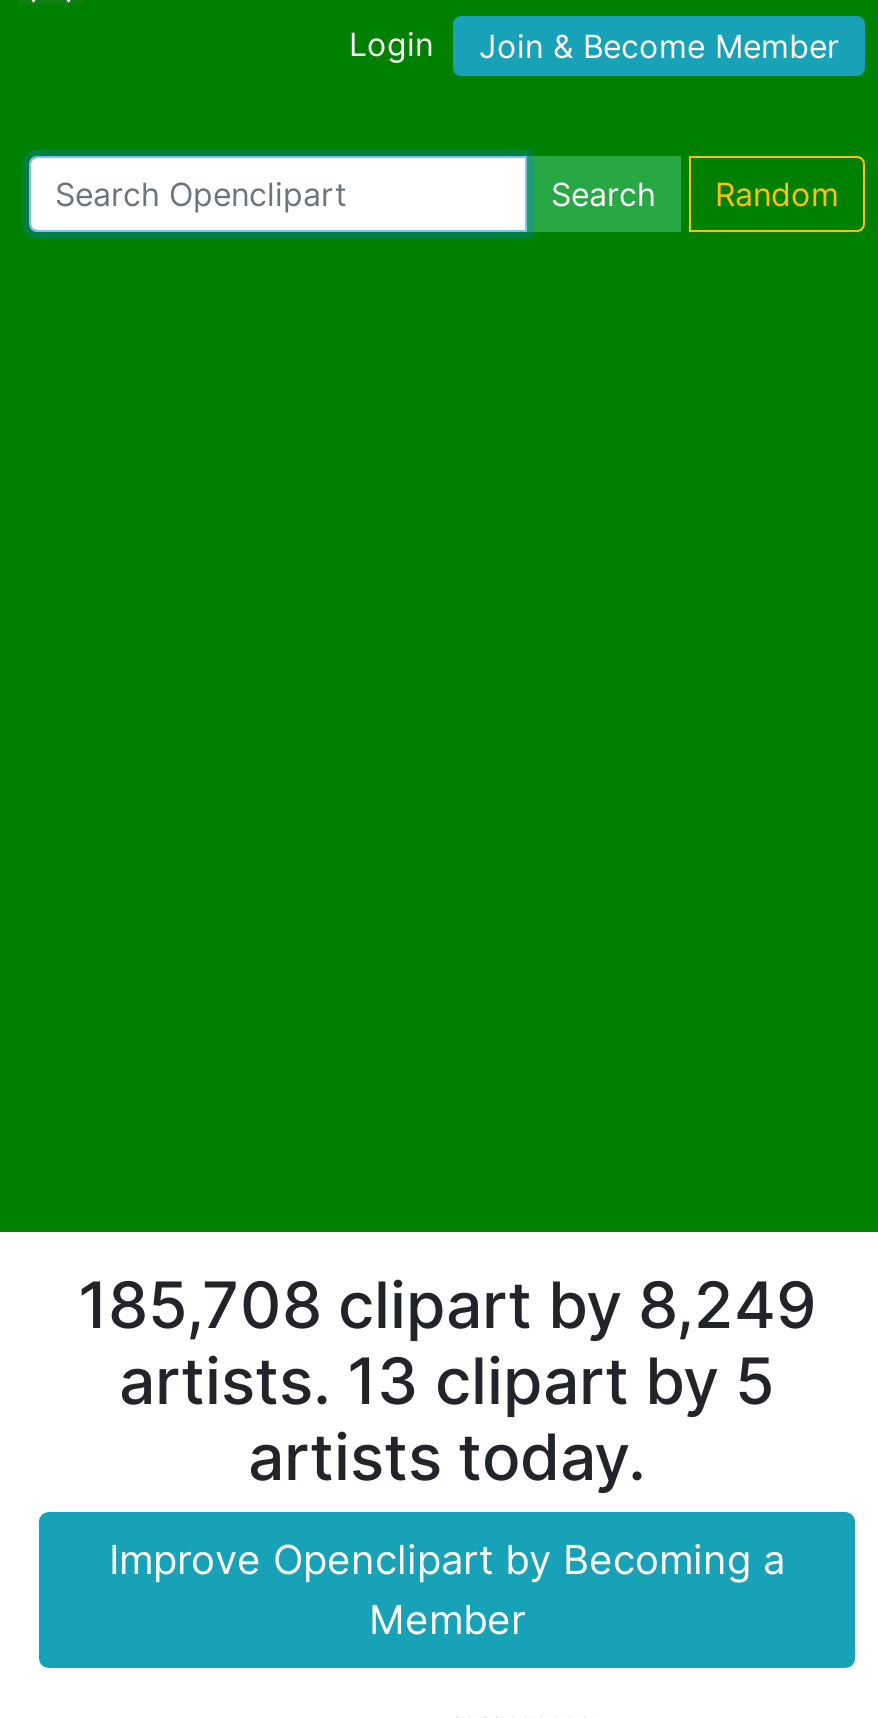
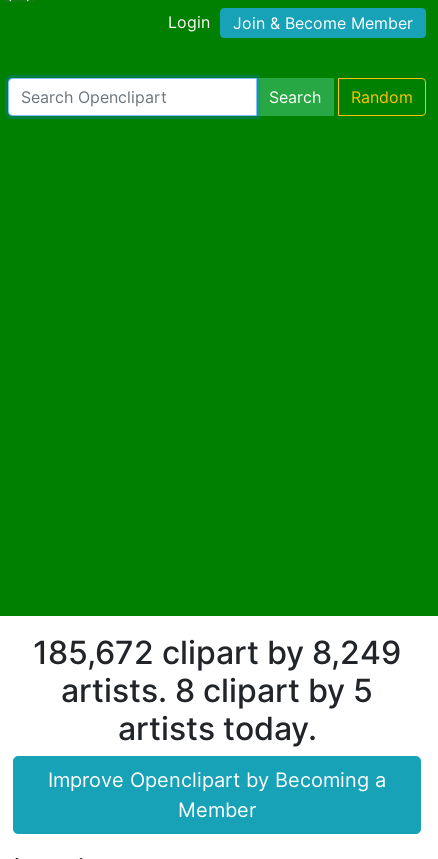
[78,1265,816,1343] 185,708 clipart by 8,249 -> [33,632,401,671] 185,672 clipart by 8,249
[119,1341,775,1419] artists. 13 clipart by 5 -> [61,670,373,709] artists. 8 clipart by 5

